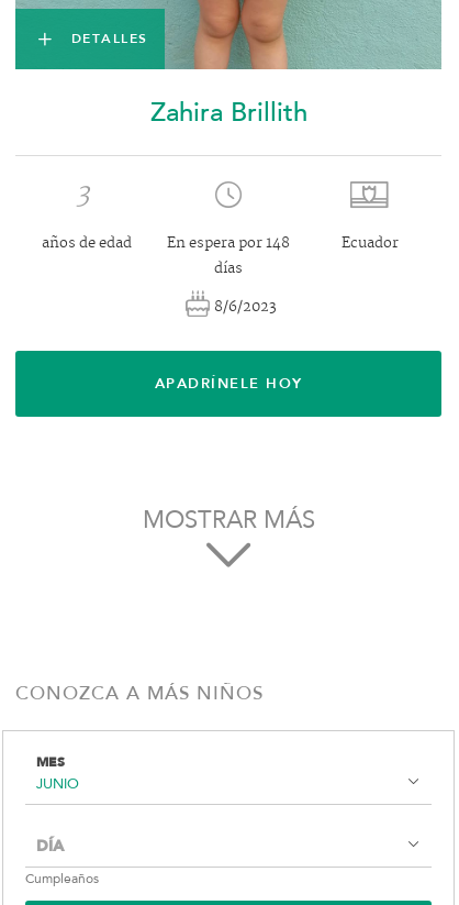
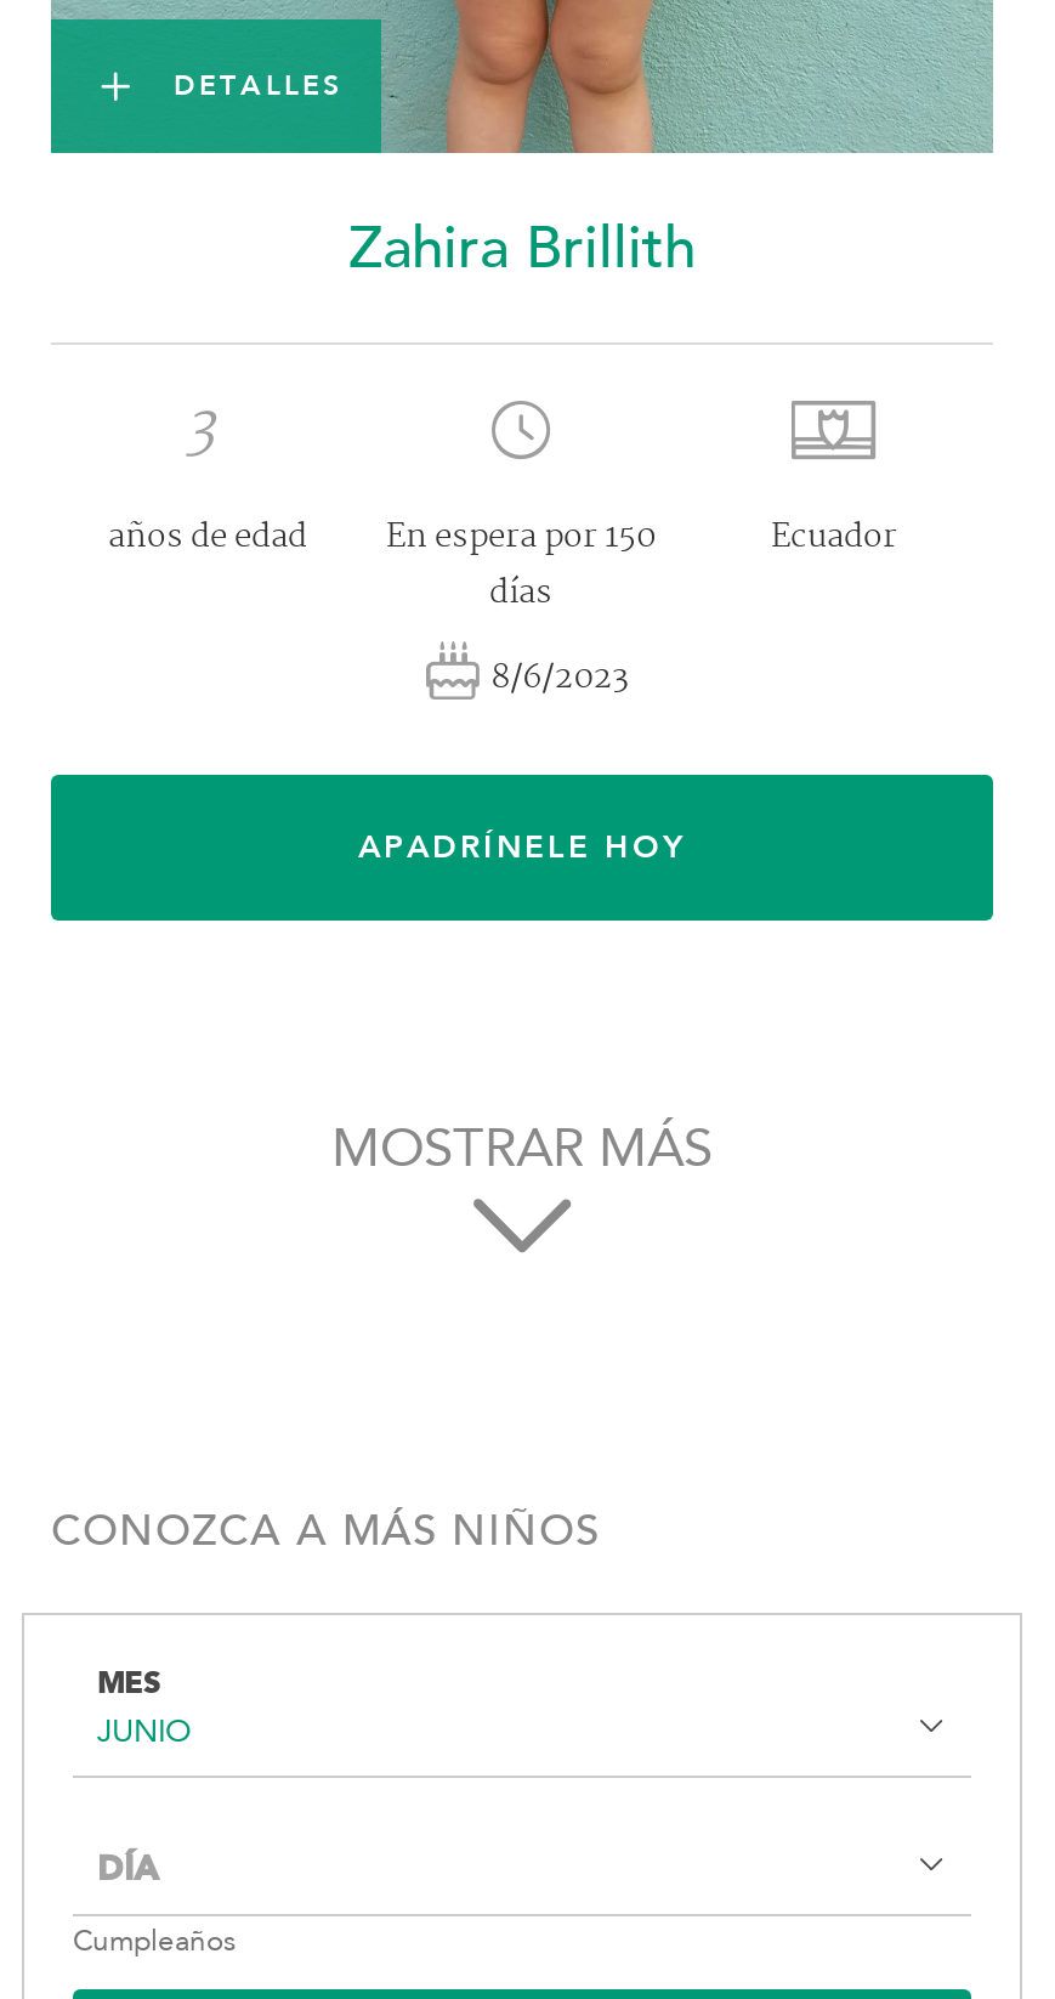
[41,232,289,255] años de edad En espera por 148 -> [108,513,656,564] años de edad En espera por 150

